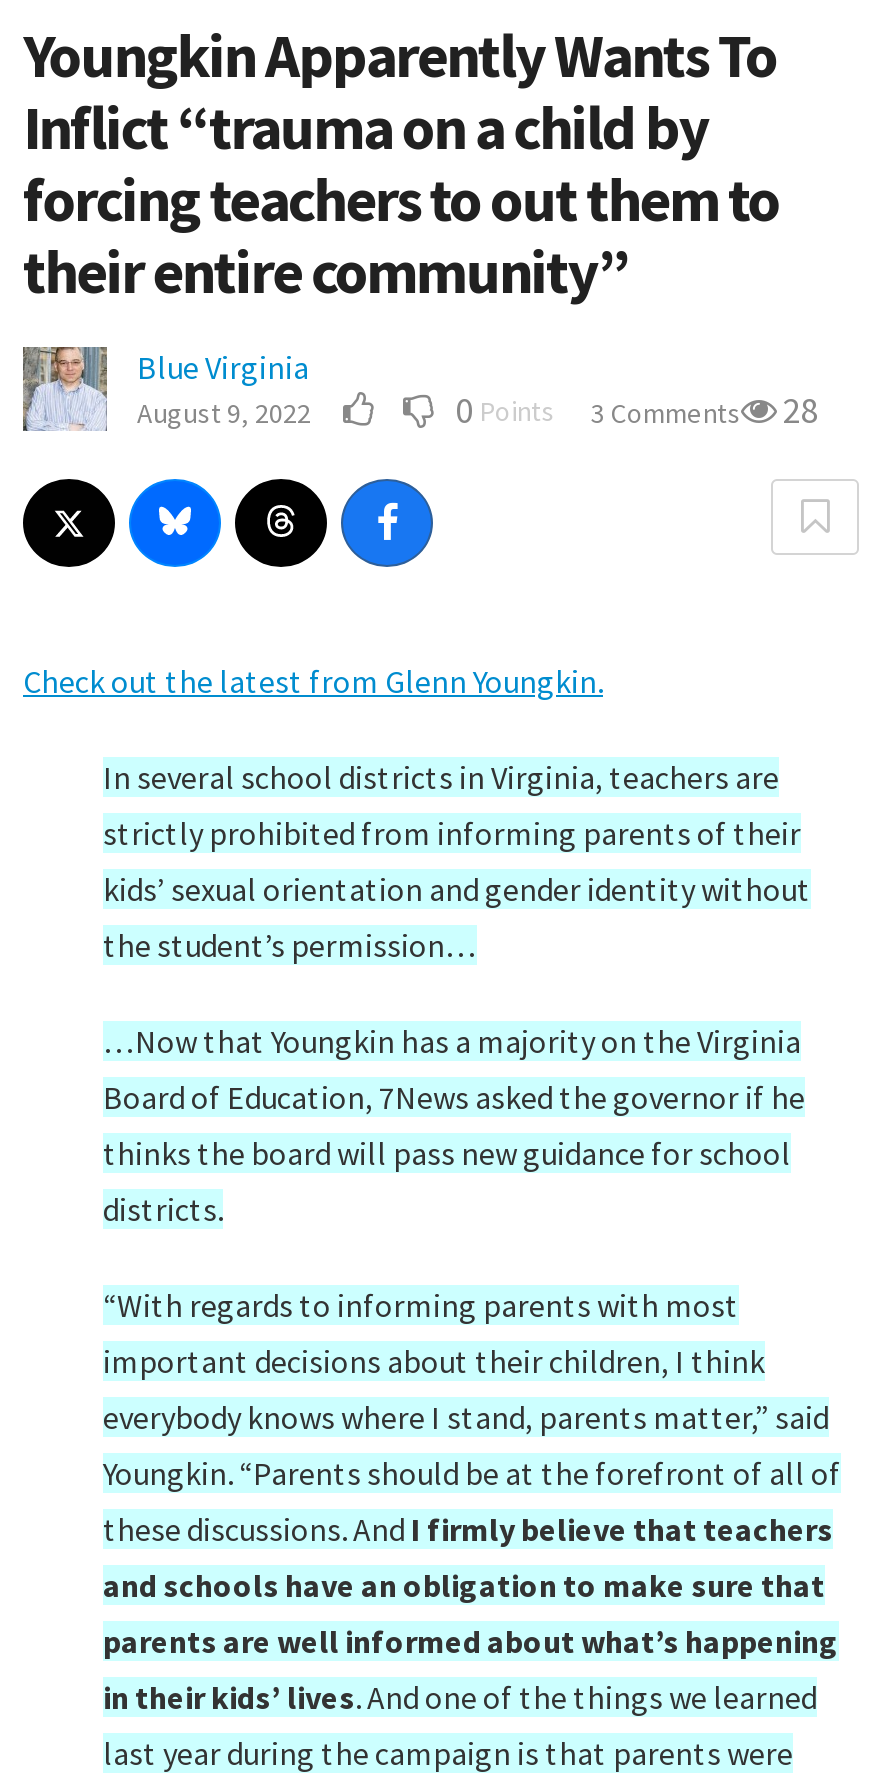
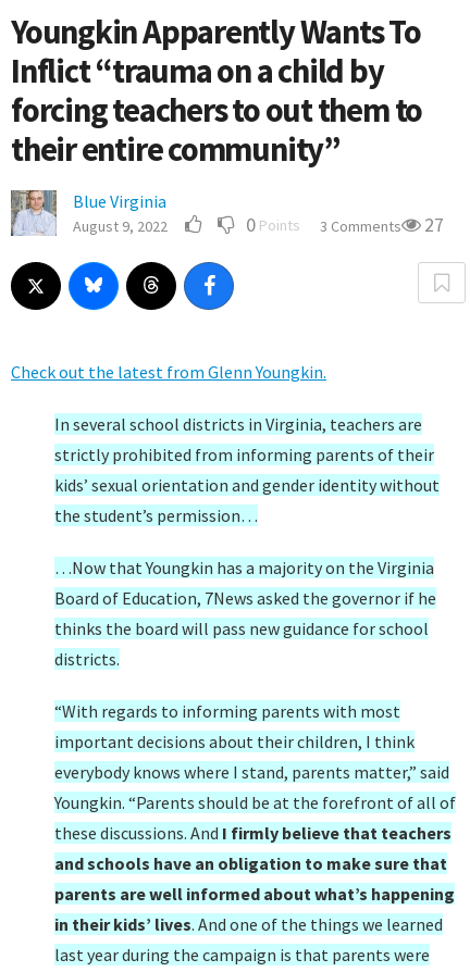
[455,387,819,433] 0 Points 3 Comments 28 -> [246,212,444,237] 0 Points 3 Comments 27

